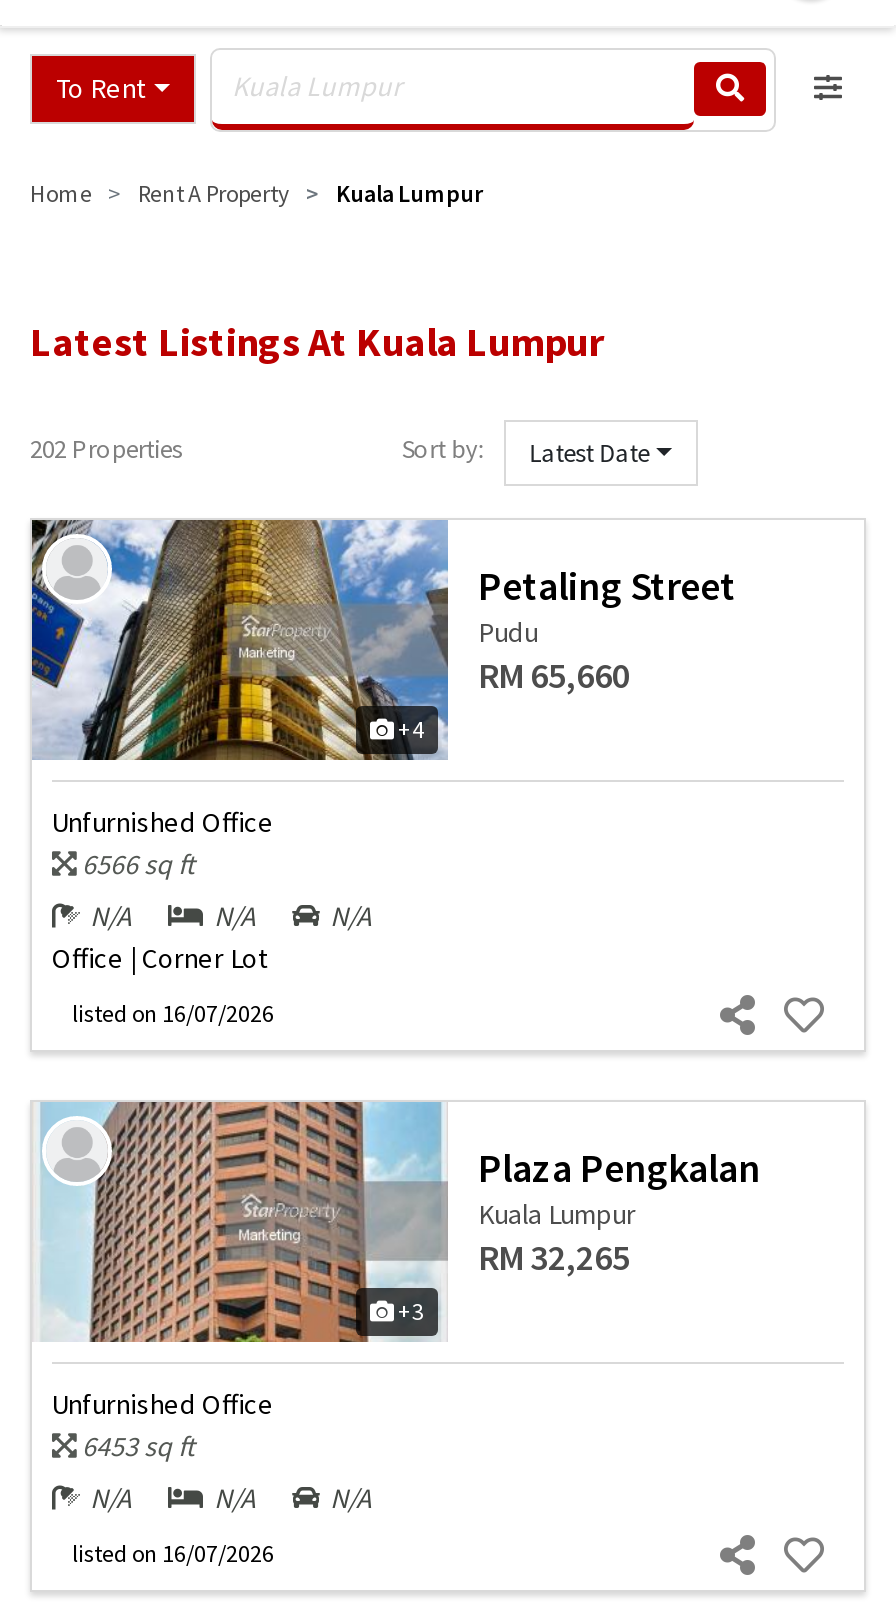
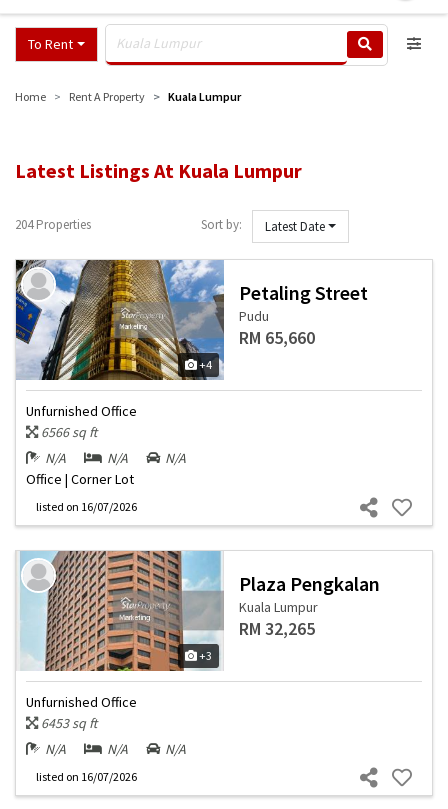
[30,433,182,467] 202 Properties -> [15,216,91,233] 204 Properties

